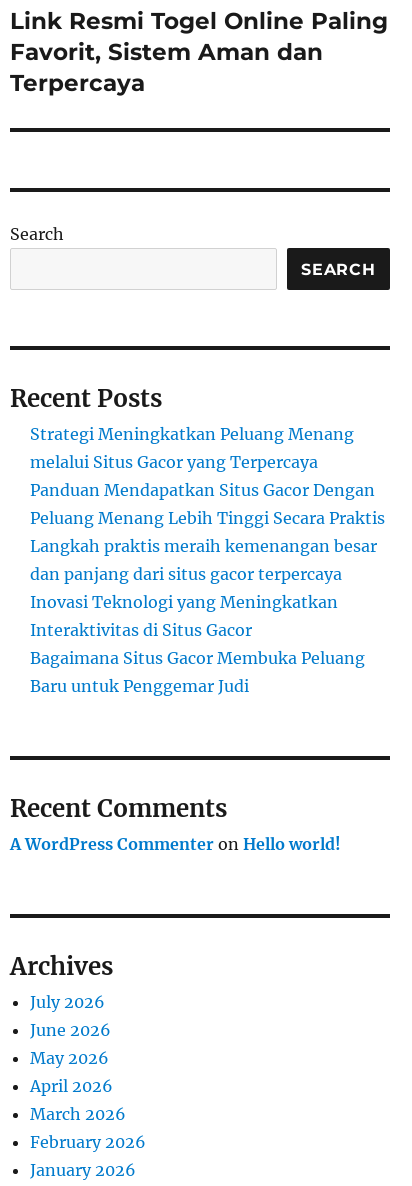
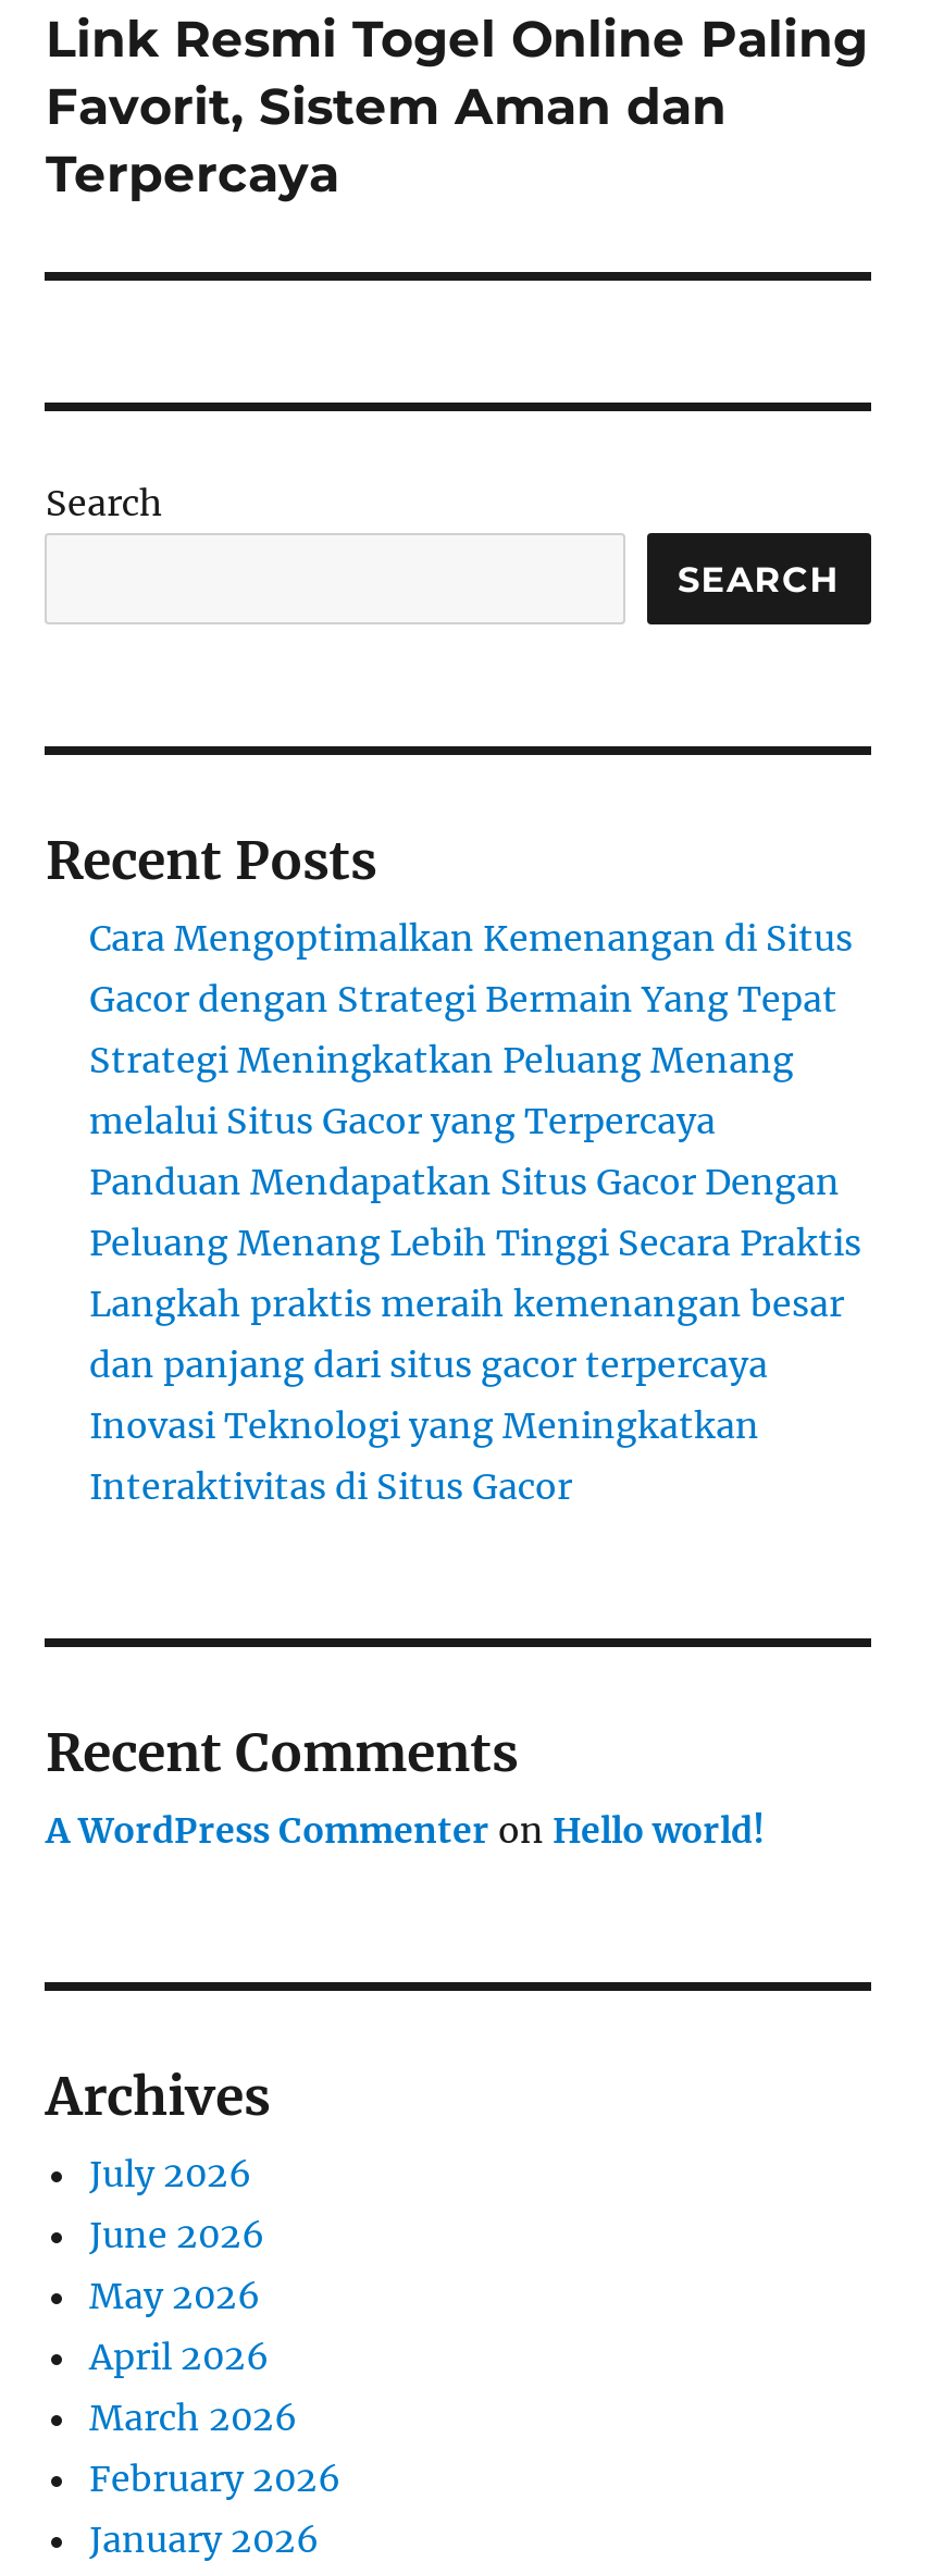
none -> [89,916,853,1021] Cara Mengoptimalkan Kemenangan di Situs | Gacor dengan Strategi Bermain Yang Tepat
moved [30,424,385,640] -> [89,1038,861,1508]: Strategi Meningkatkan Peluang Menang | melalui Situs Gacor yang Terpercaya | Panduan Mendapatkan Situs Gacor Dengan | Peluang Menang Lebih Tinggi Secara Praktis | Langkah praktis meraih kemenangan besar | dan panjang dari situs gacor terpercaya | Inovasi Teknologi yang Meningkatkan | Interaktivitas di Situs Gacor
[30,648,365,696] Bagaimana Situs Gacor Membuka Peluang | Baru untuk Penggemar Judi -> none

